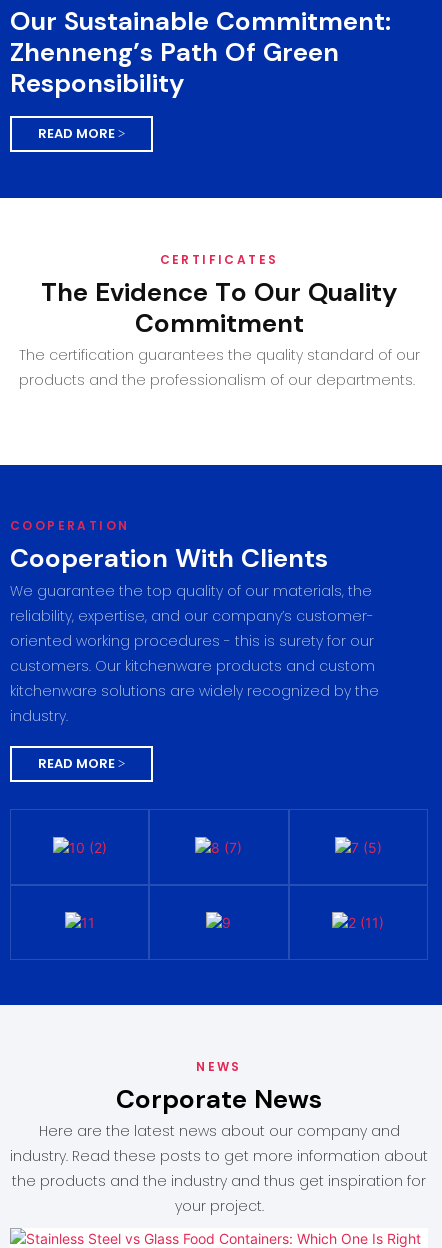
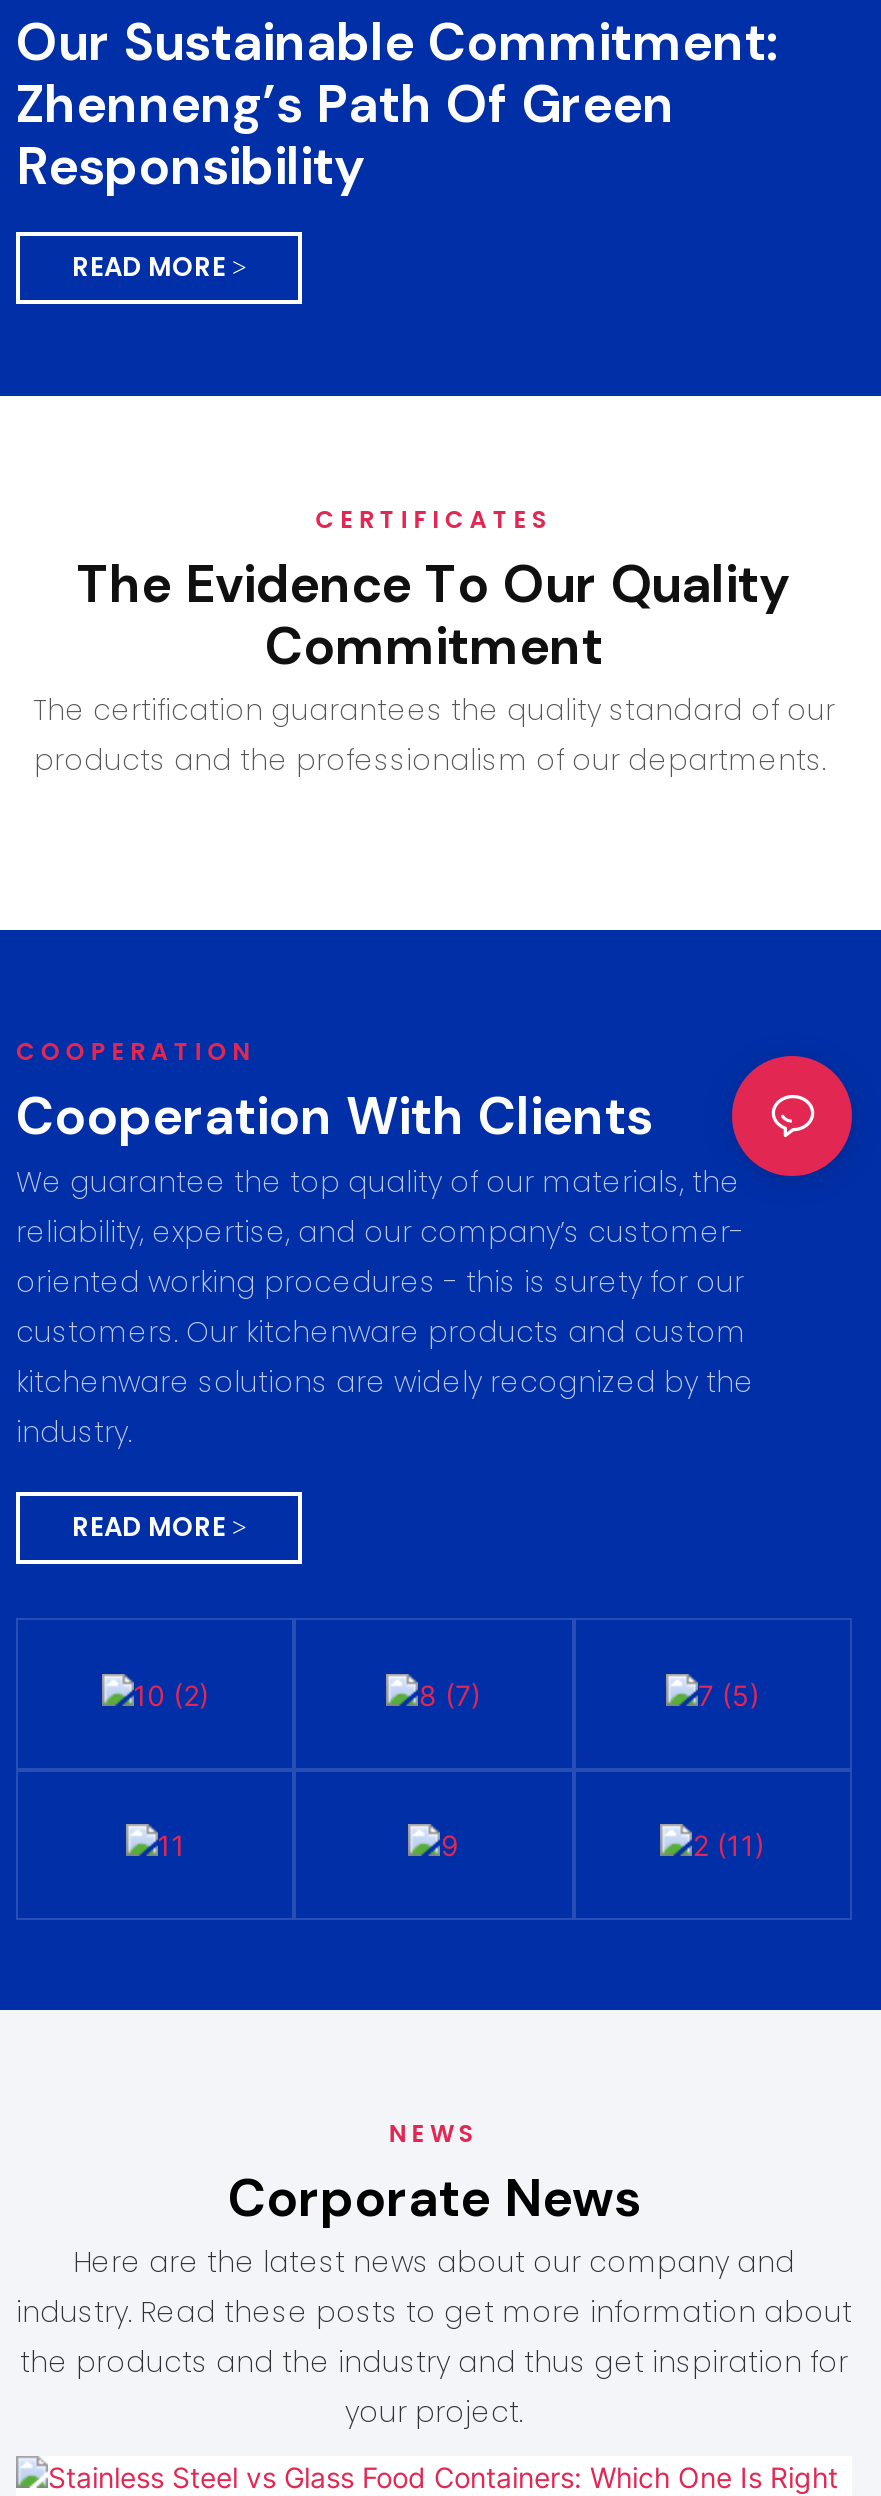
none -> [730,1054,854,1178] [image]

